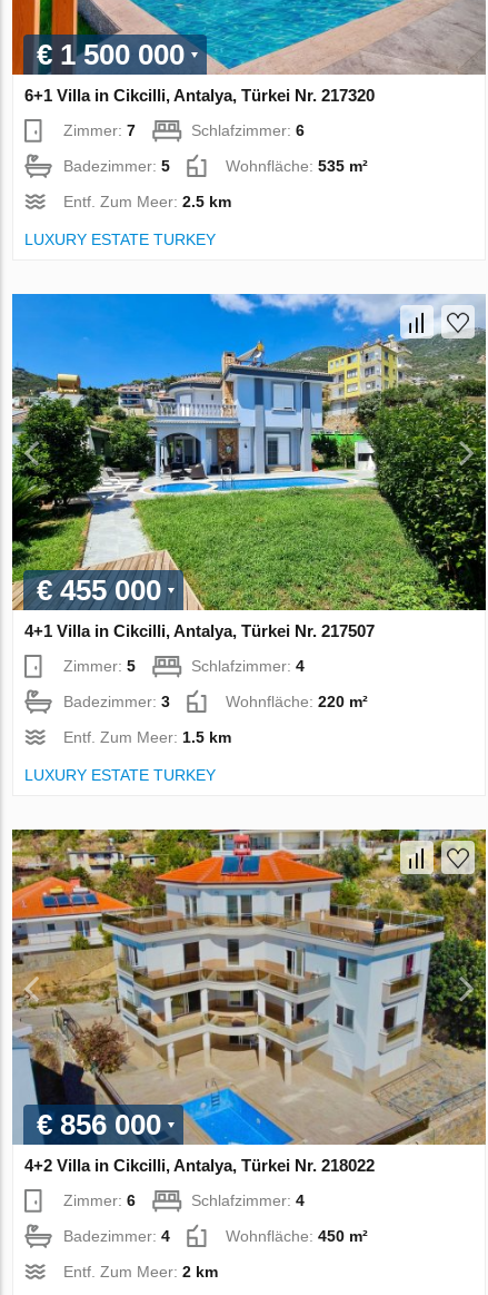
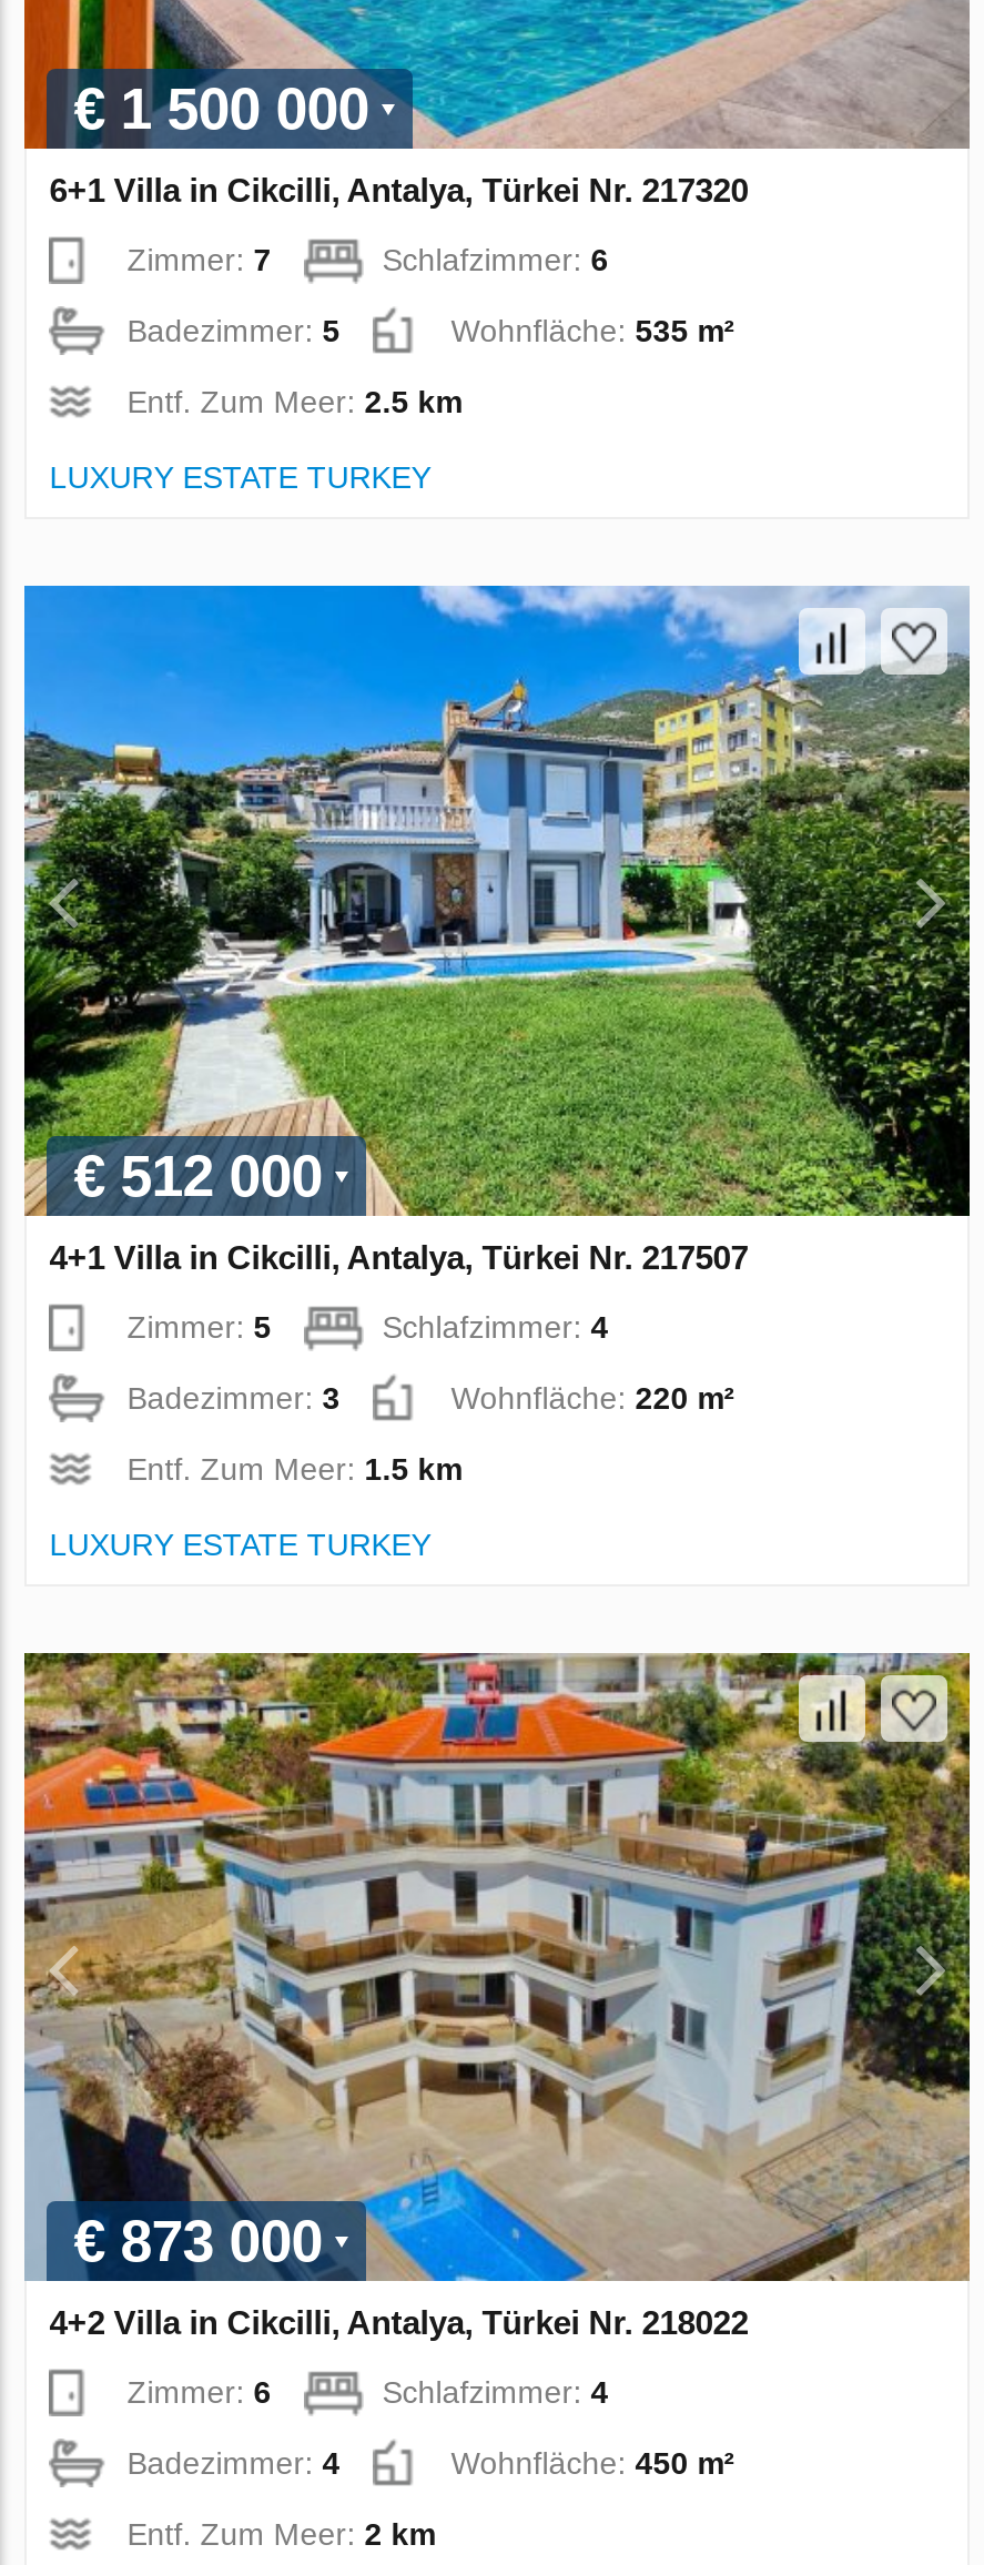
[37,573,161,607] € 455 000 -> [74,1142,322,1209] € 512 000
[37,1108,161,1142] € 856 000 -> [74,2209,322,2275] € 873 000

